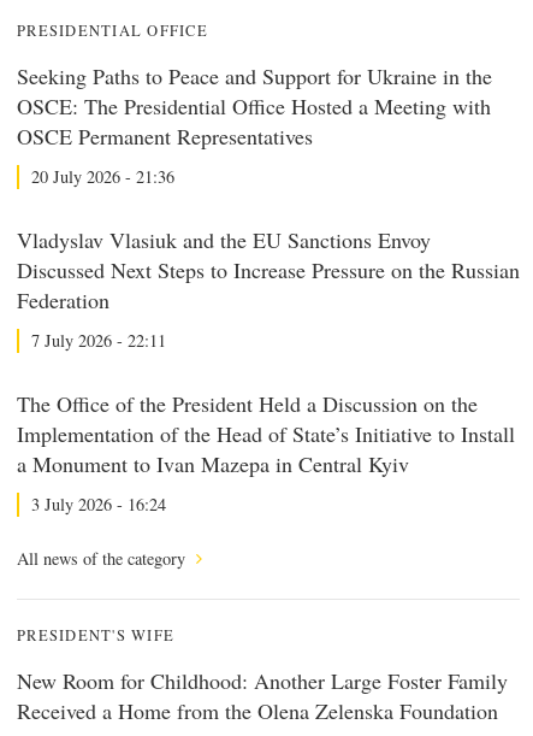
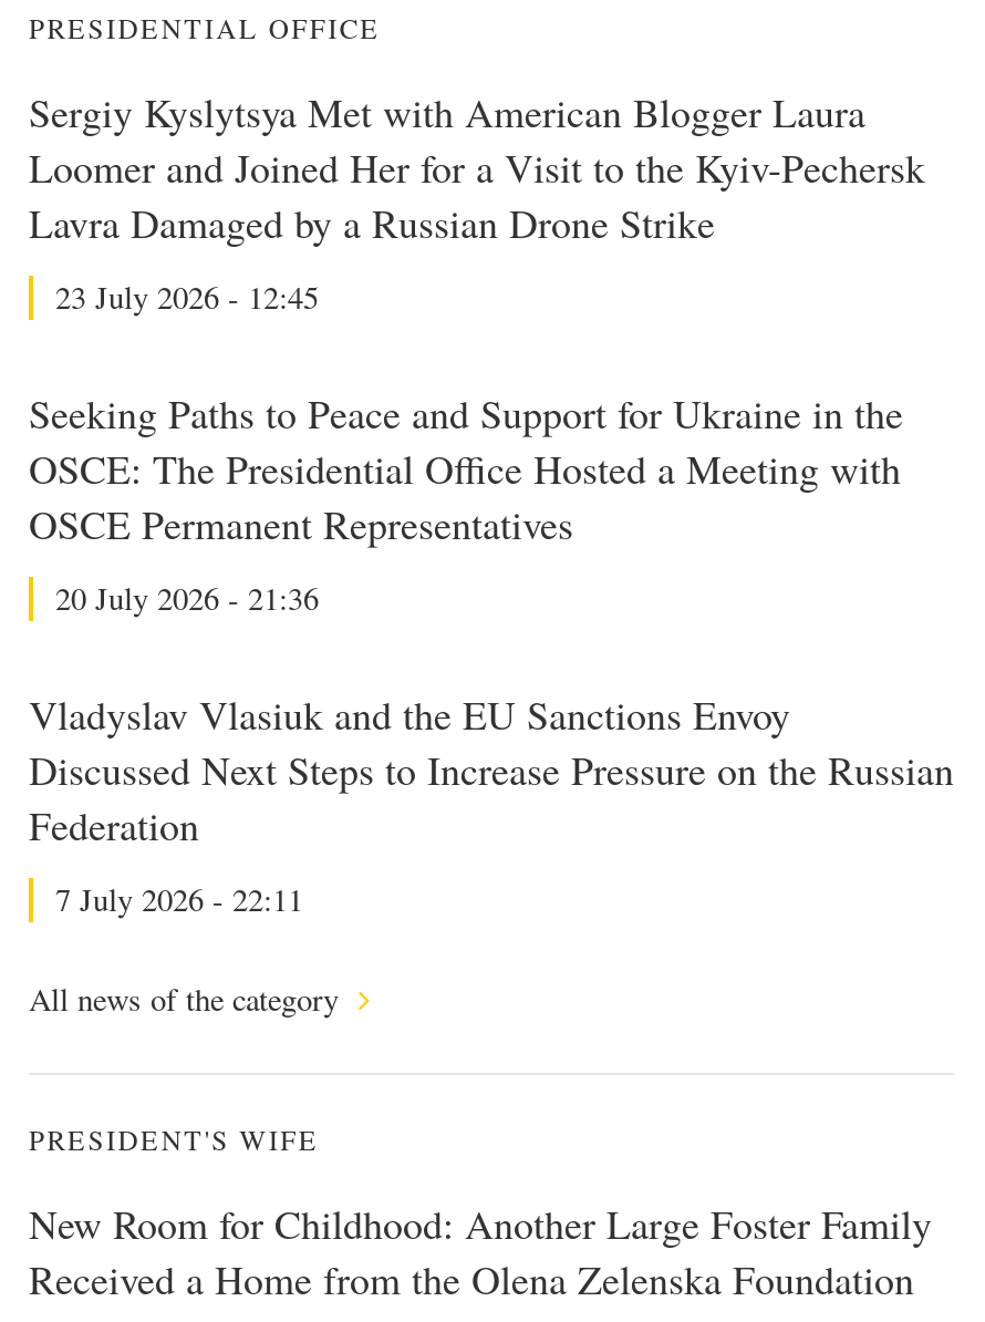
none -> [29,85,925,318] Sergiy Kyslytsya Met with American Blogger Laura | Loomer and Joined Her for a Visit to the Kyiv-Pechersk | Lavra Damaged by a Russian Drone Strike | 23 July 2026 - 12:45
moved [17,61,520,352] -> [29,386,954,920]: Seeking Paths to Peace and Support for Ukraine in the | OSCE: The Presidential Office Hosted a Meeting with | OSCE Permanent Representatives | 20 July 2026 - 21:36 | Vladyslav Vlasiuk and the EU Sanctions Envoy | Discussed Next Steps to Increase Pressure on the Russian | Federation | 7 July 2026 - 22:11
[17,389,515,515] The Office of the President Held a Discussion on the | Implementation of the Head of State’s Initiative to Install | a Monument to Ivan Mazepa in Central Kyiv | 3 July 2026 - 16:24 -> none

